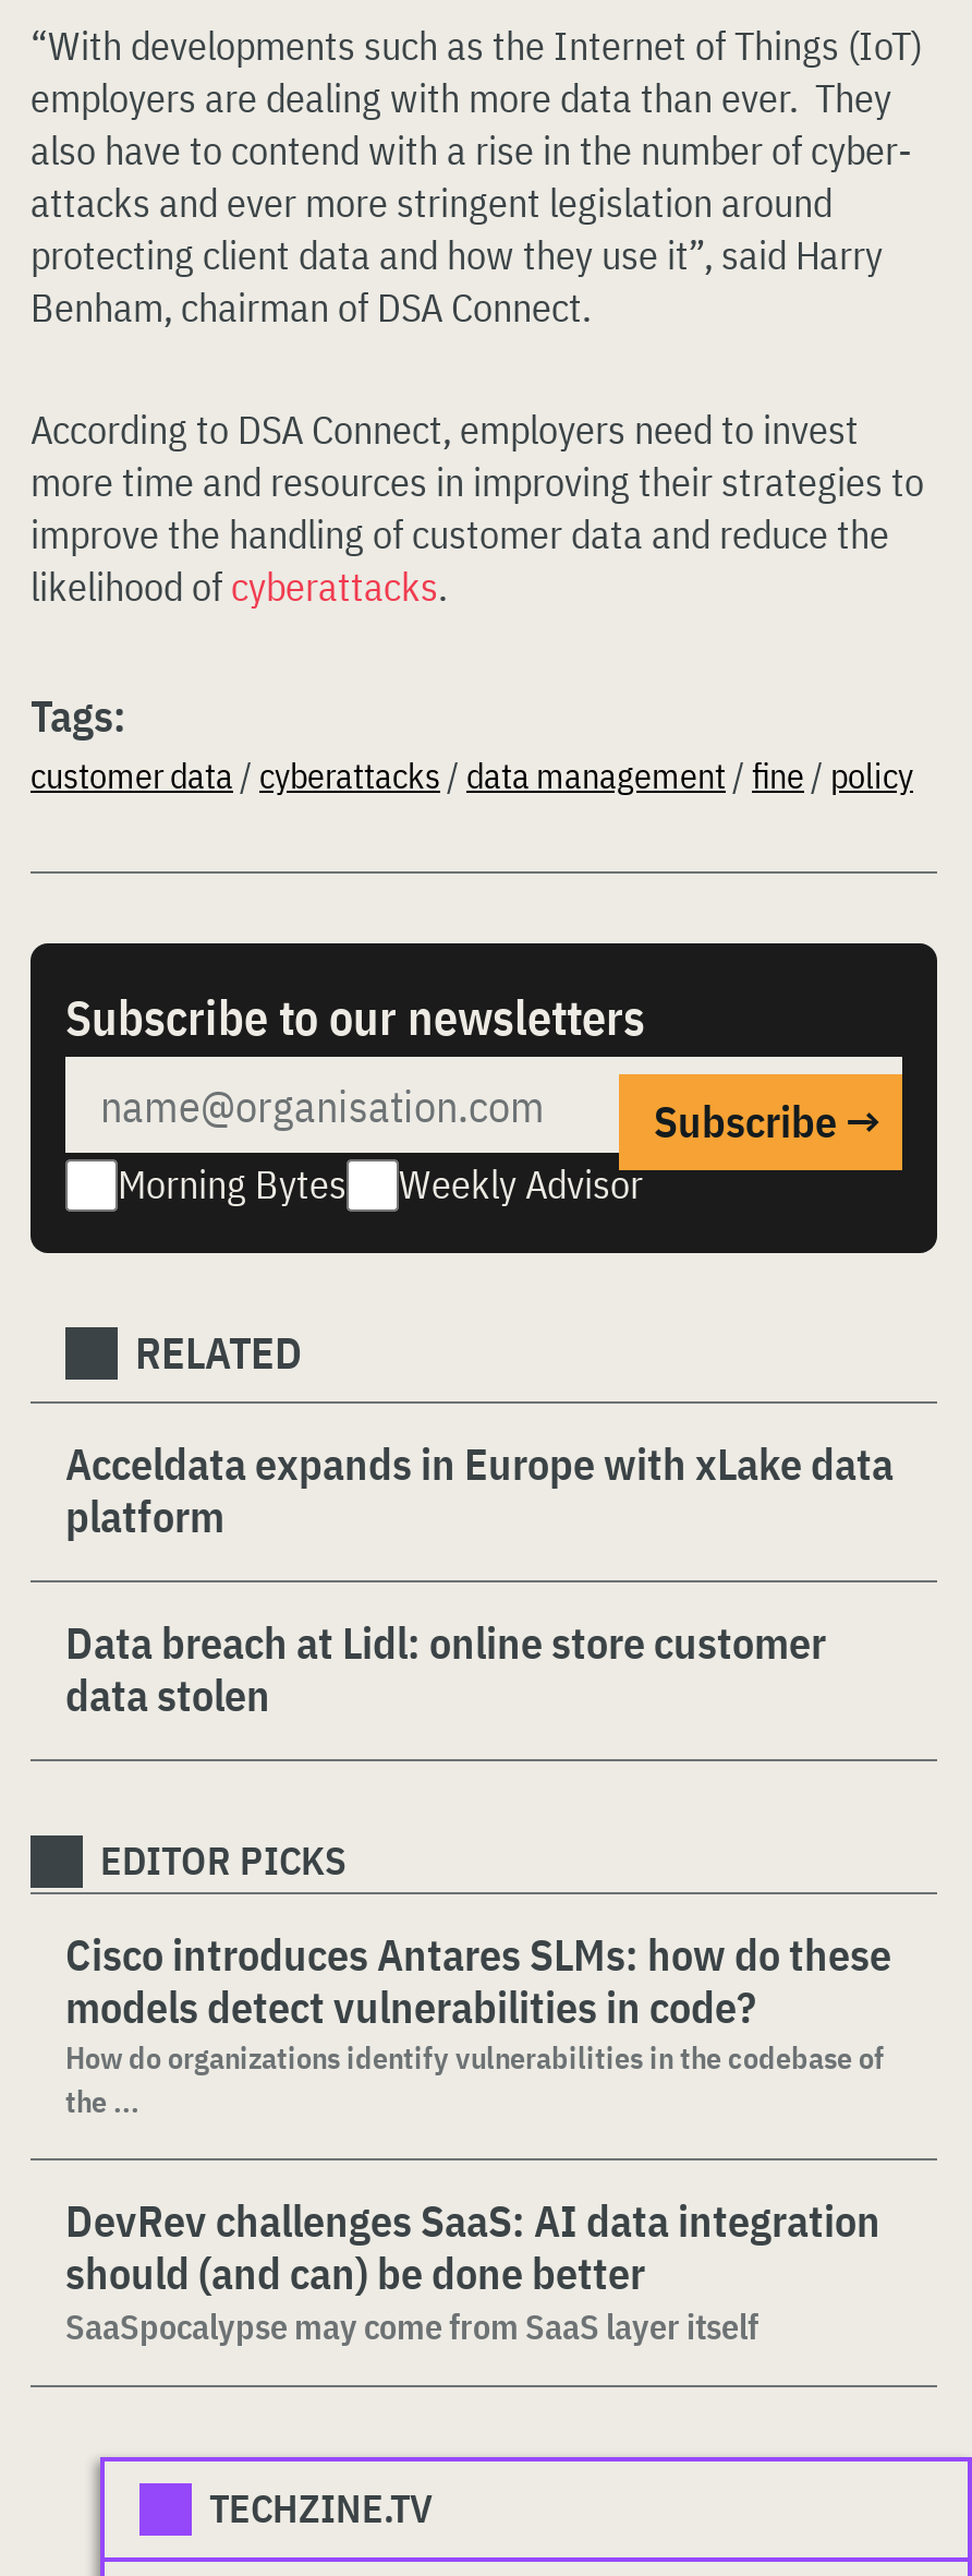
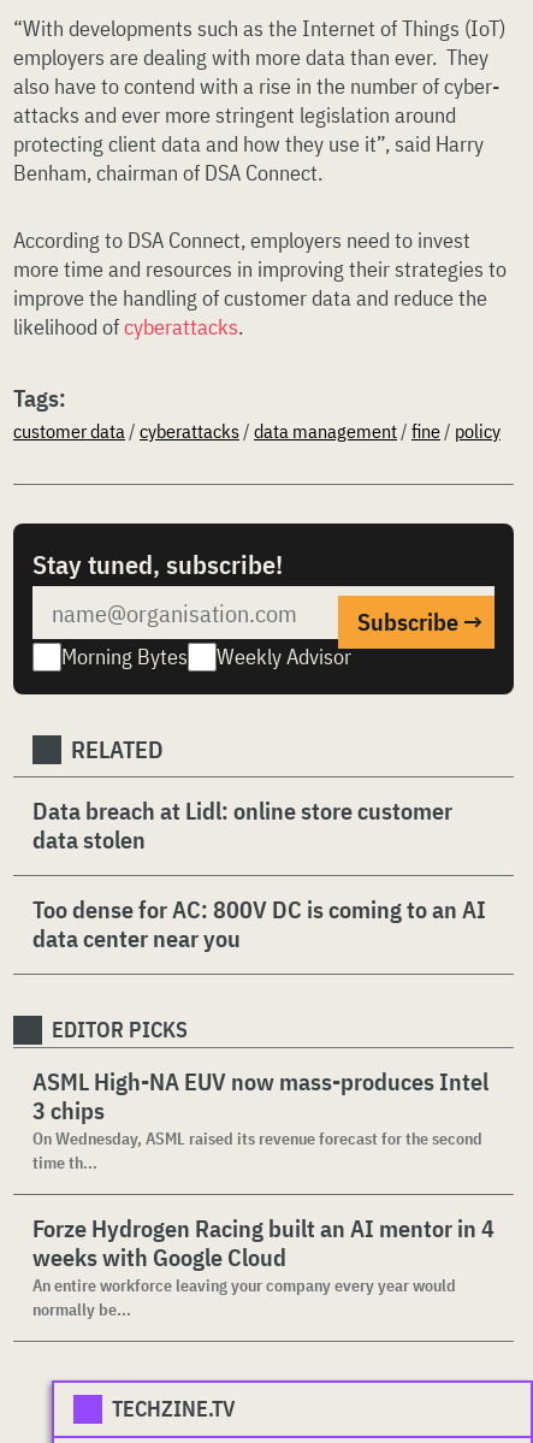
[65,985,645,1048] Subscribe to our newsletters -> [32,546,283,581] Stay tuned, subscribe!
[65,1434,894,1545] Acceldata expands in Europe with xLake data | platform -> none
moved [65,1613,826,1724] -> [32,794,452,856]: Data breach at Lidl: online store customer | data stolen
none -> [32,893,486,954] Too dense for AC: 800V DC is coming to an AI | data center near you
[65,1925,891,2121] Cisco introduces Antares SLMs: how do these | models detect vulnerabilities in code? | How do organizations identify vulnerabilities in the codebase of | the ... -> [32,1065,488,1173] ASML High-NA EUV now mass-produces Intel | 3 chips | On Wednesday, ASML raised its revenue forecast for the second | time th...
[65,2191,880,2348] DevRev challenges SaaS: AI data integration | should (and can) be done better | SaaSpocalypse may come from SaaS layer itself -> [32,1212,494,1320] Forze Hydrogen Racing built an AI mentor in 4 | weeks with Google Cloud | An entire workforce leaving your company every year would | normally be...

